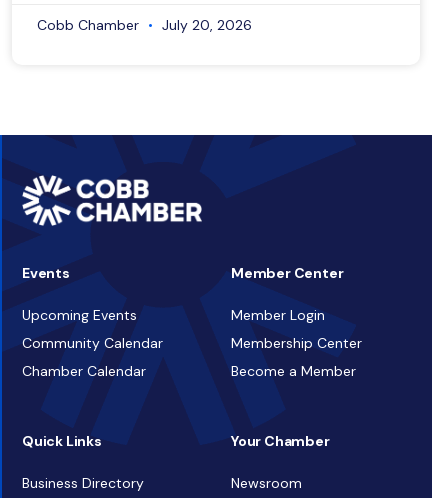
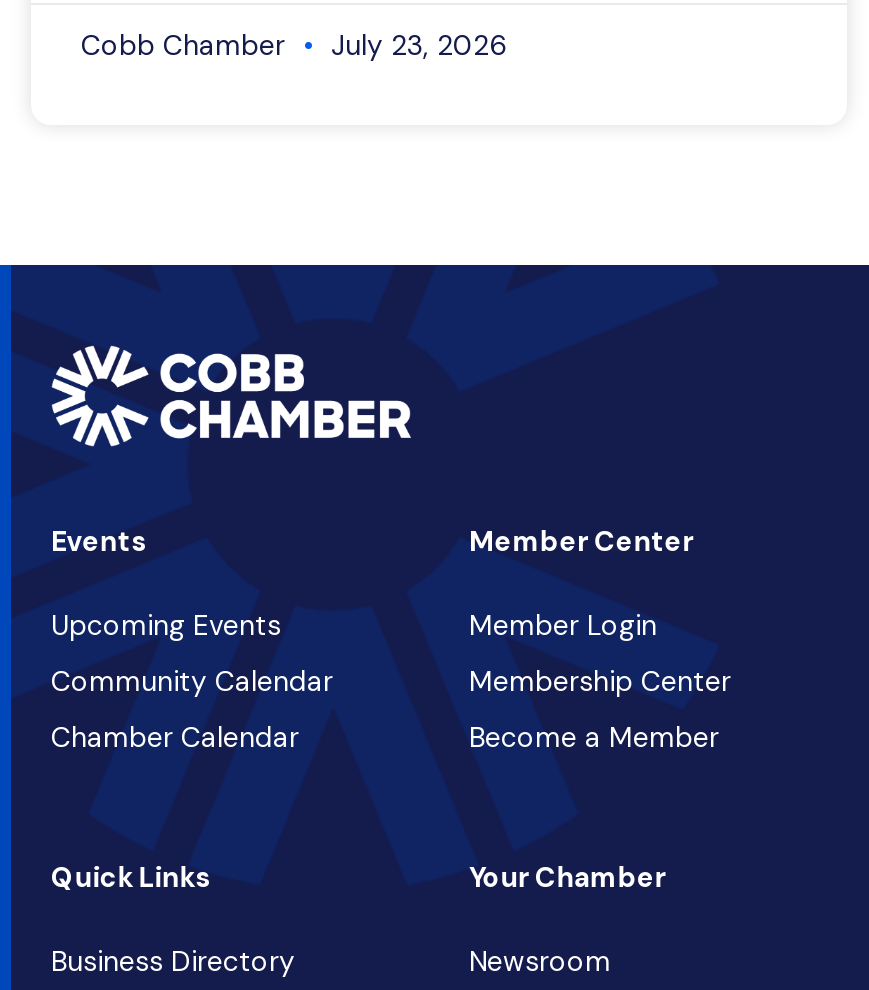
[37,15,252,33] Cobb Chamber July 20, 2026 -> [81,26,507,62] Cobb Chamber July 23, 2026

